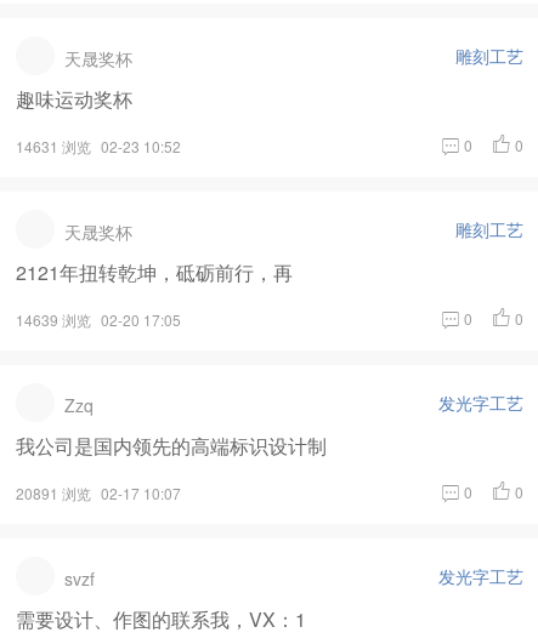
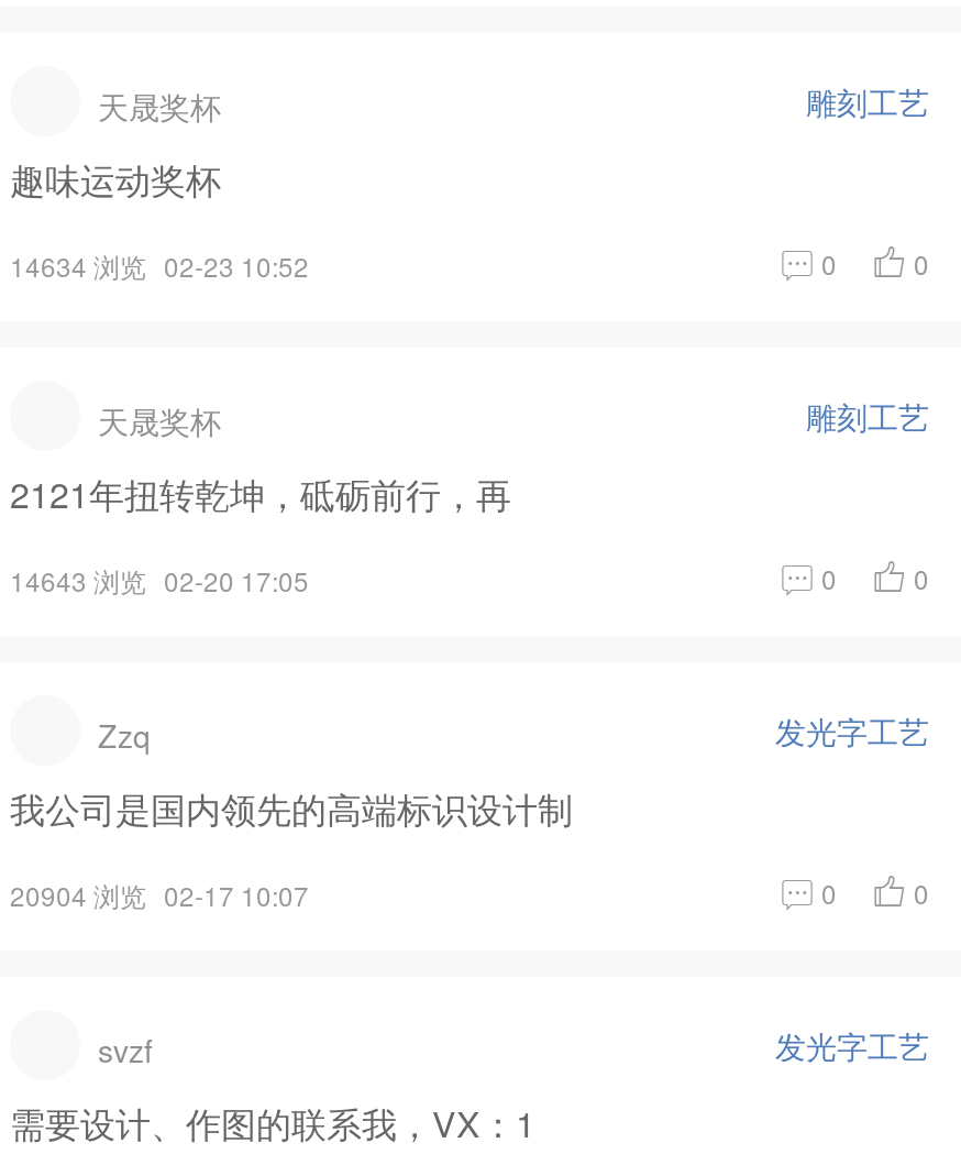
[16,136,181,156] 14631 浏览 02-23 10:52 -> [10,246,309,284] 14634 浏览 02-23 10:52
[16,309,181,330] 14639 浏览 02-20 17:05 -> [10,561,309,598] 14643 浏览 02-20 17:05
[16,483,181,503] 20891 浏览 02-17 10:07 -> [10,876,309,913] 20904 浏览 02-17 10:07

